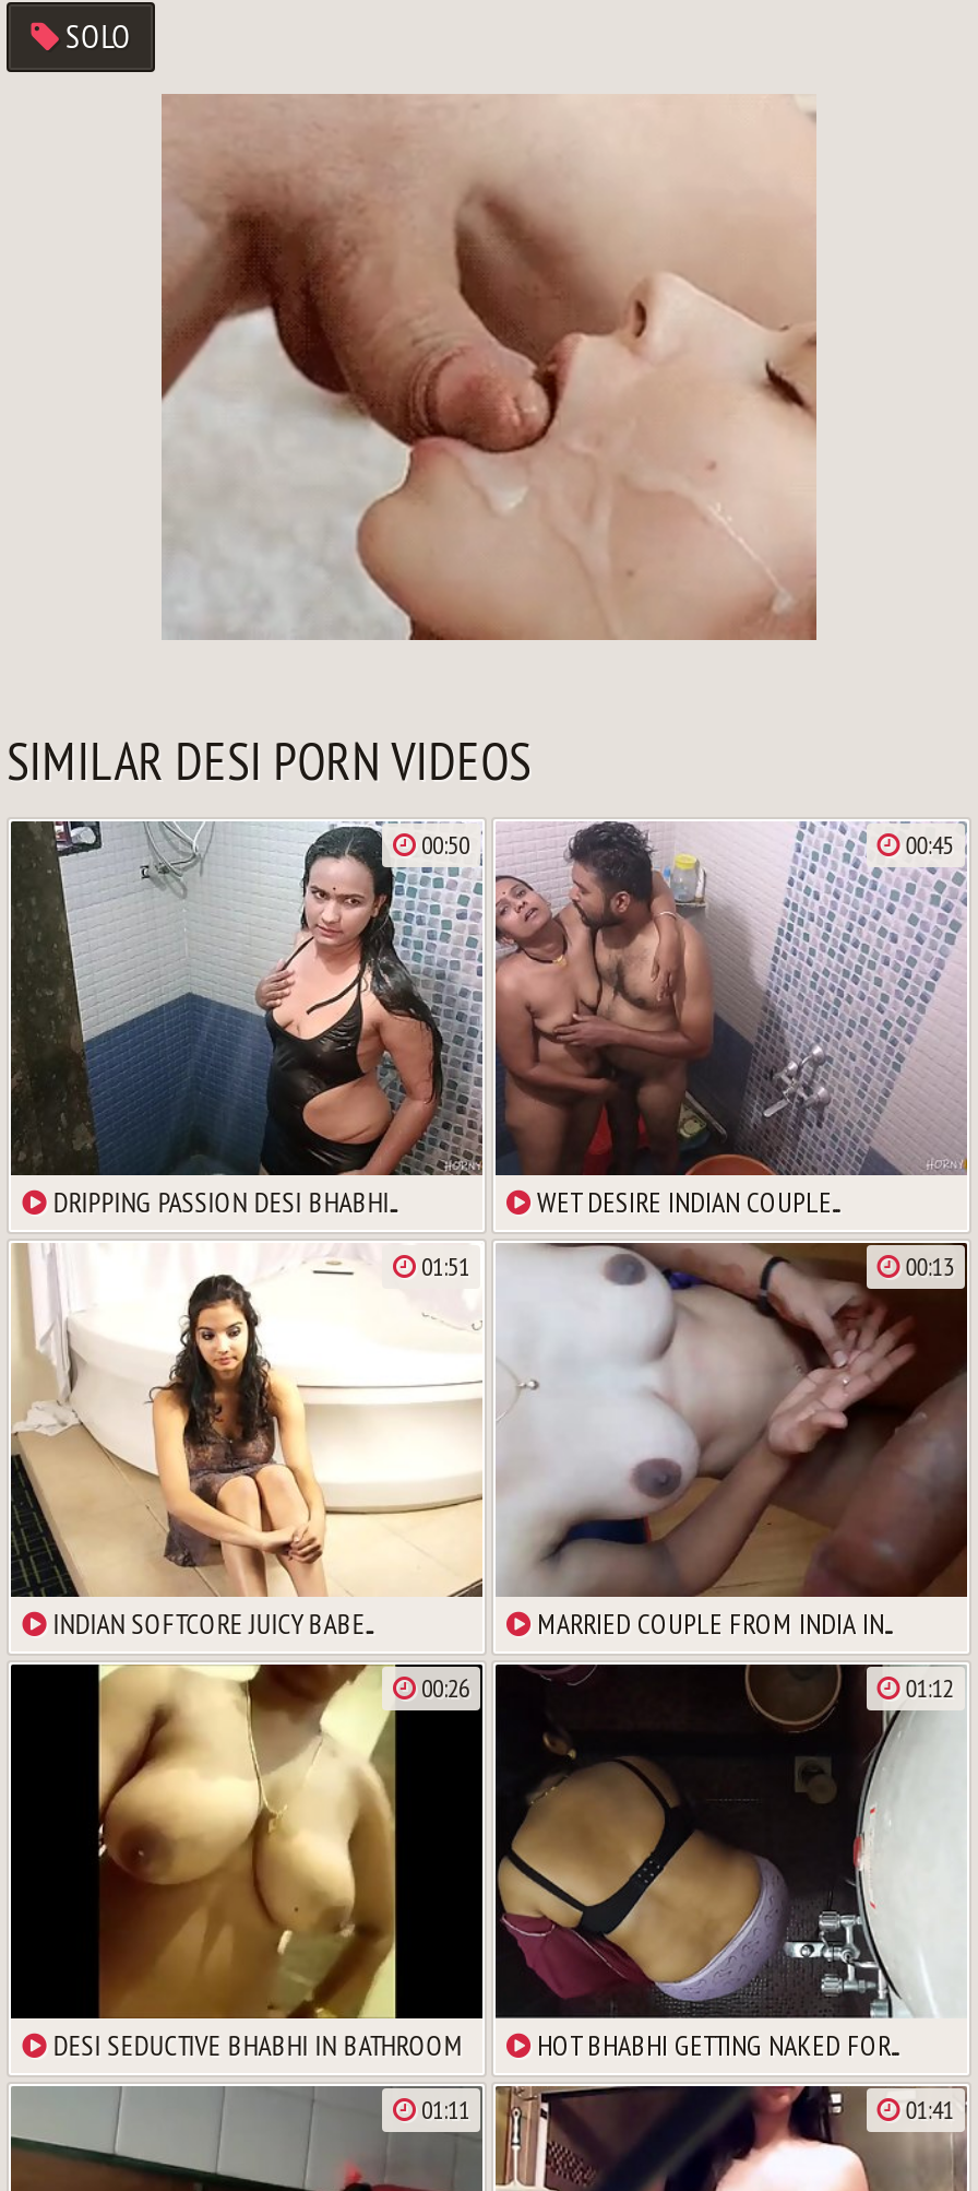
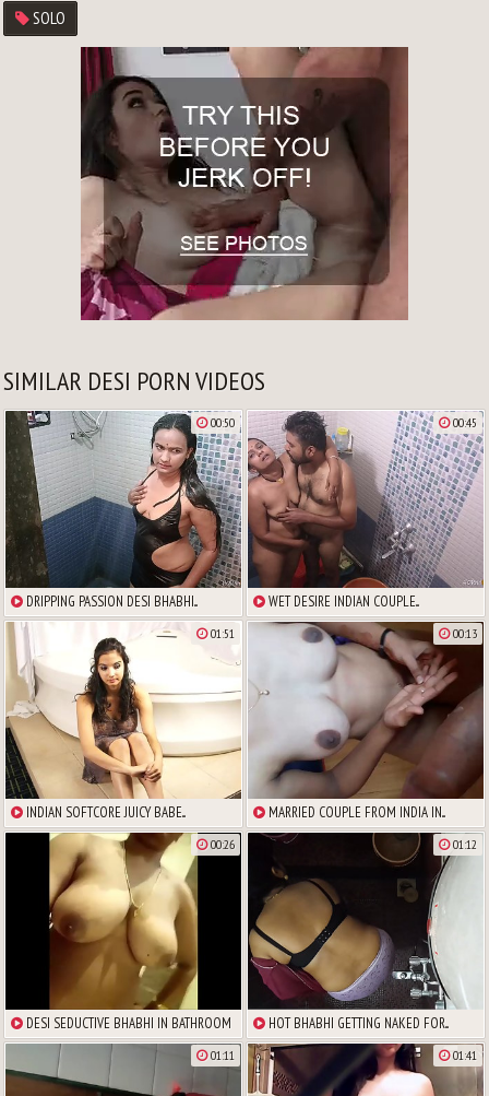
[159,94,816,640] [image] -> [80,46,409,321] [image]

